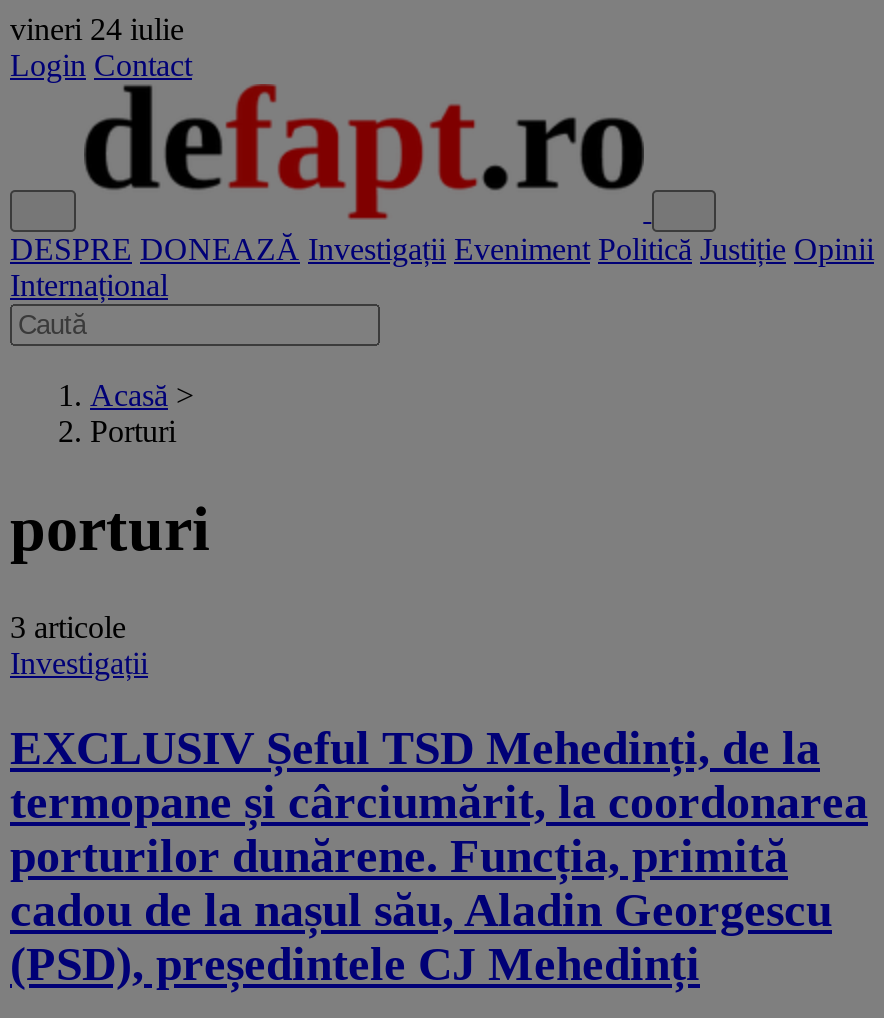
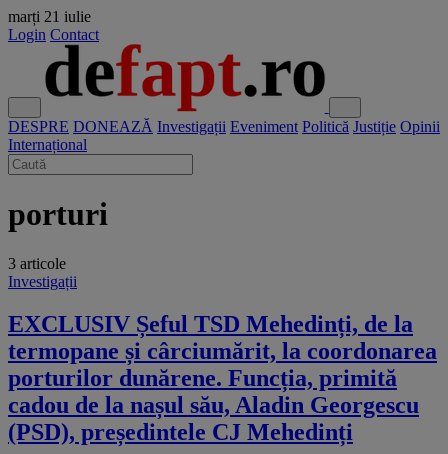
[10,12,184,46] vineri 24 iulie -> [8,8,91,25] marți 21 iulie
[90,378,194,448] Acasă > | Porturi -> none

